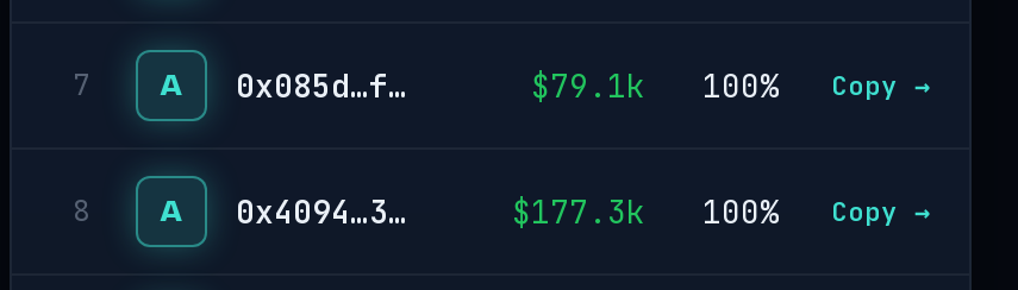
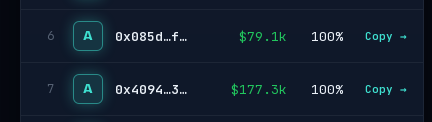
[73,65,183,105] 7 A -> [46,27,93,44] 6 A
[73,191,183,231] 8 A -> [46,80,93,97] 7 A

